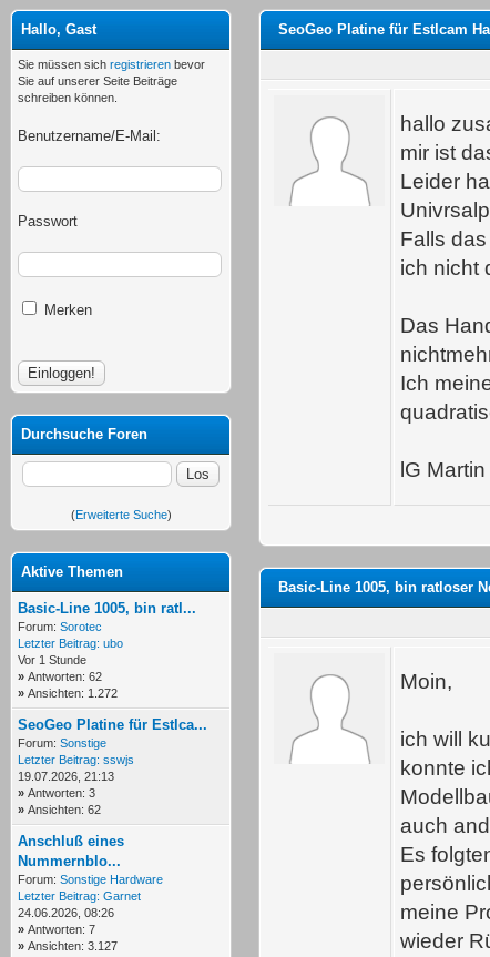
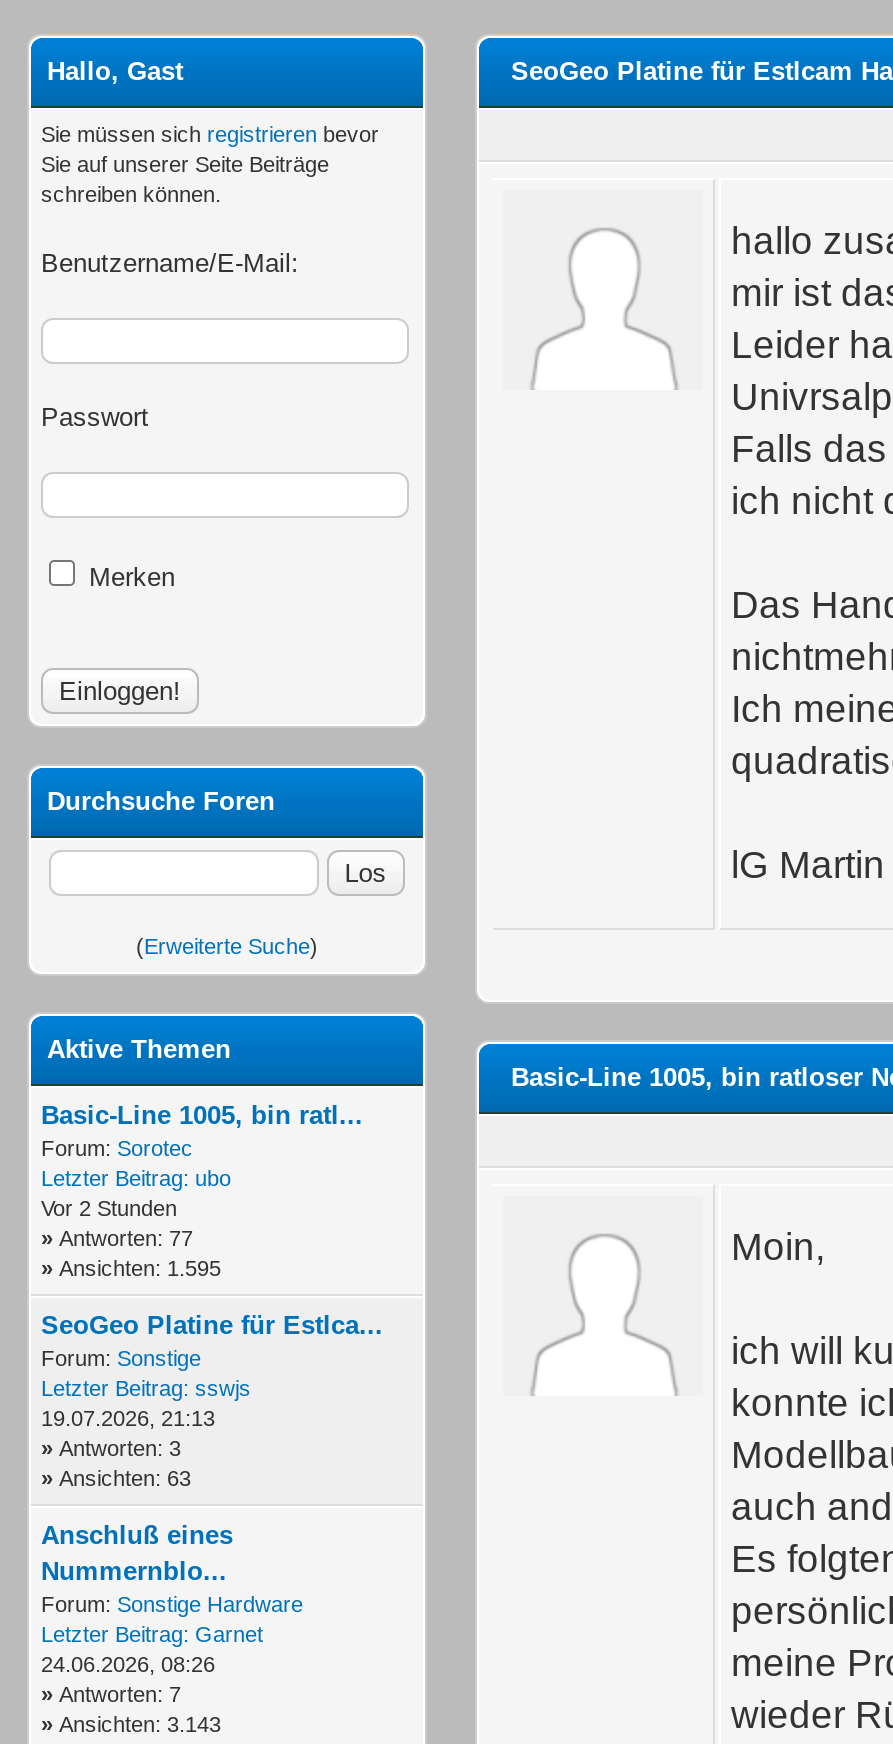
[18,653,86,666] Vor 1 Stunde -> [41,1196,177,1220] Vor 2 Stunden
[18,670,102,683] » Antworten: 62 -> [41,1226,193,1250] » Antworten: 77
[18,686,118,700] » Ansichten: 1.272 -> [41,1256,221,1280] » Ansichten: 1.595
[18,803,101,816] » Ansichten: 62 -> [41,1466,191,1490] » Ansichten: 63
[18,939,118,953] » Ansichten: 3.127 -> [41,1712,221,1736] » Ansichten: 3.143

